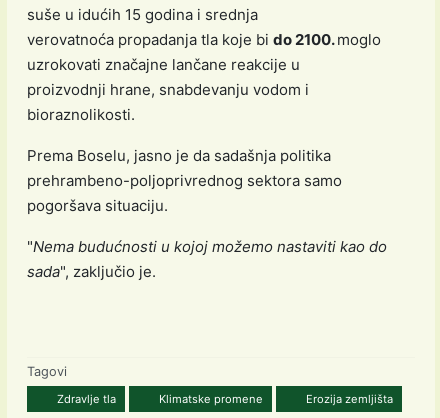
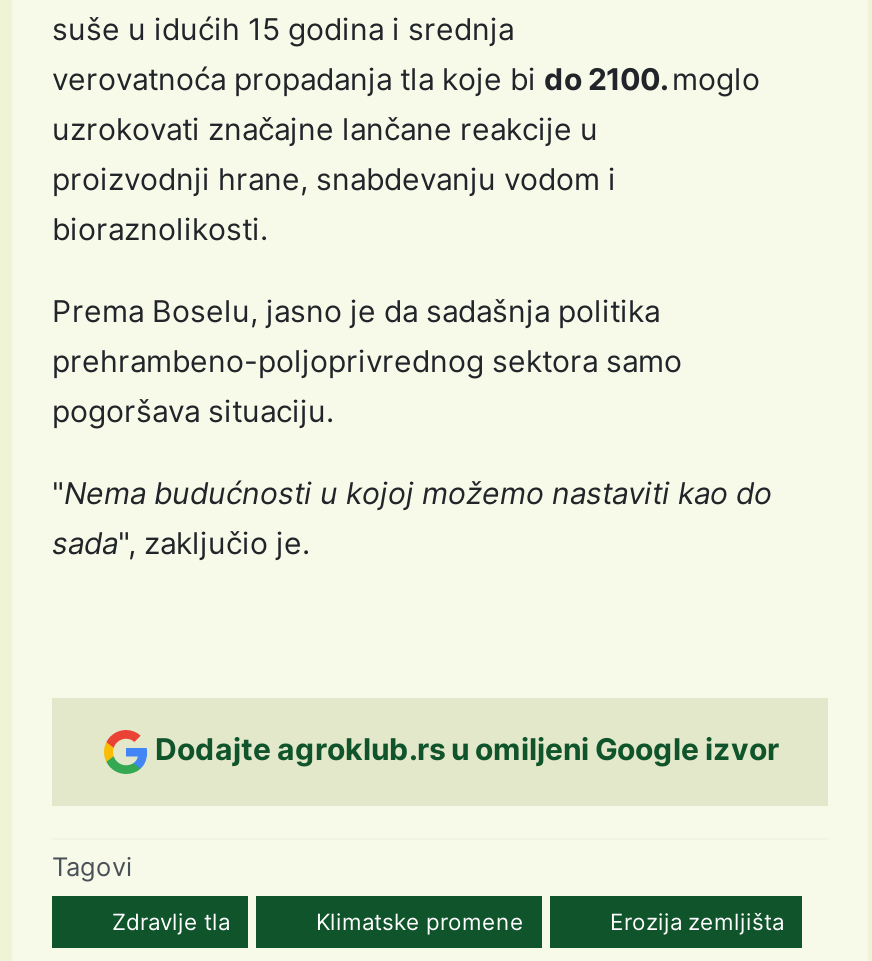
none -> [155,730,779,768] Dodajte agroklub.rs u omiljeni Google izvor

